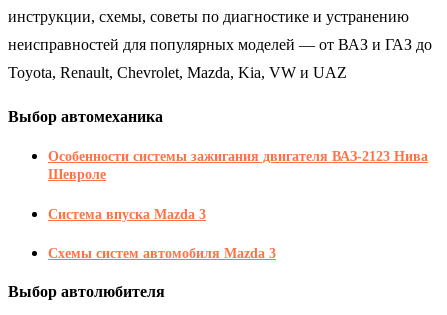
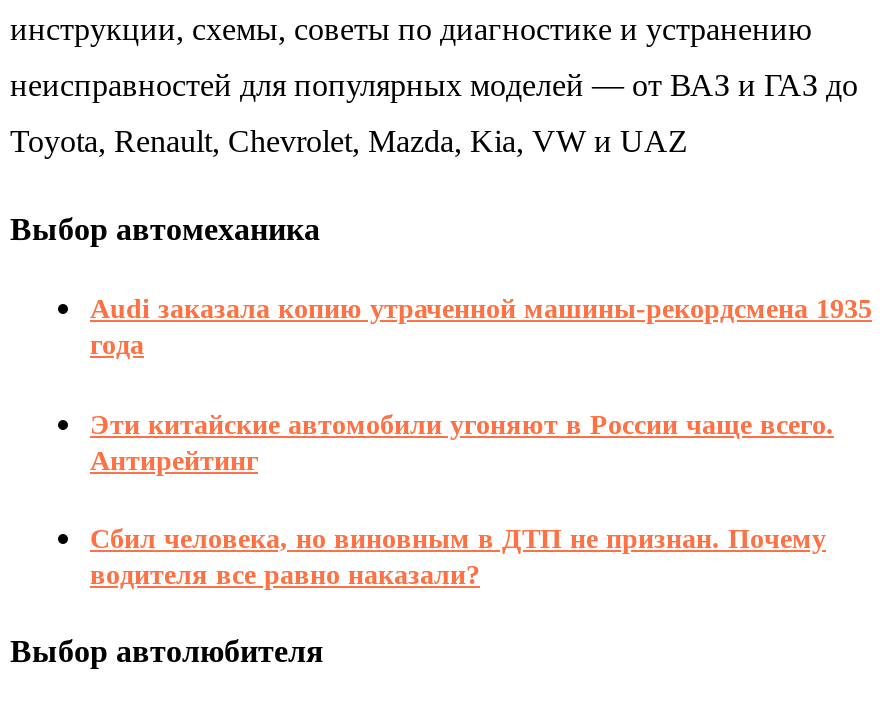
[48,149,428,182] Особенности системы зажигания двигателя ВАЗ-2123 Нива | Шевроле -> [90,294,872,360] Audi заказала копию утраченной машины-рекордсмена 1935 | года
[48,206,206,221] Система впуска Mazda 3 -> [90,409,834,475] Эти китайские автомобили угоняют в России чаще всего. | Антирейтинг
[48,246,276,261] Схемы систем автомобиля Mazda 3 -> [90,524,826,590] Сбил человека, но виновным в ДТП не признан. Почему | водителя все равно наказали?

